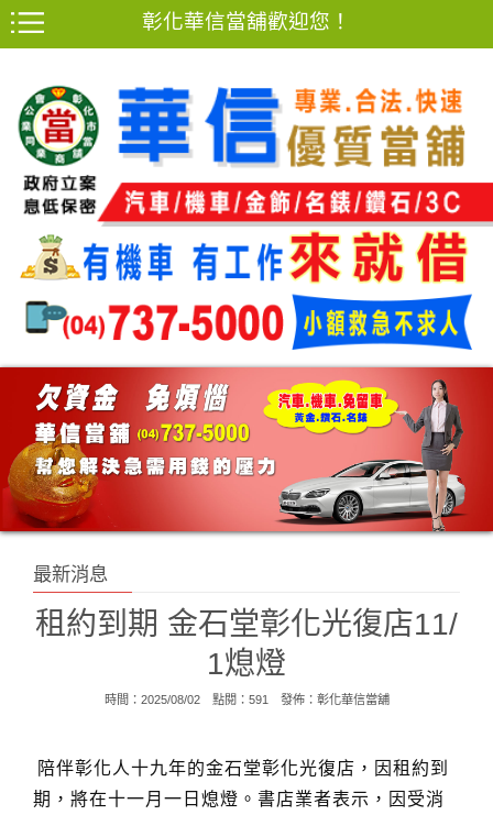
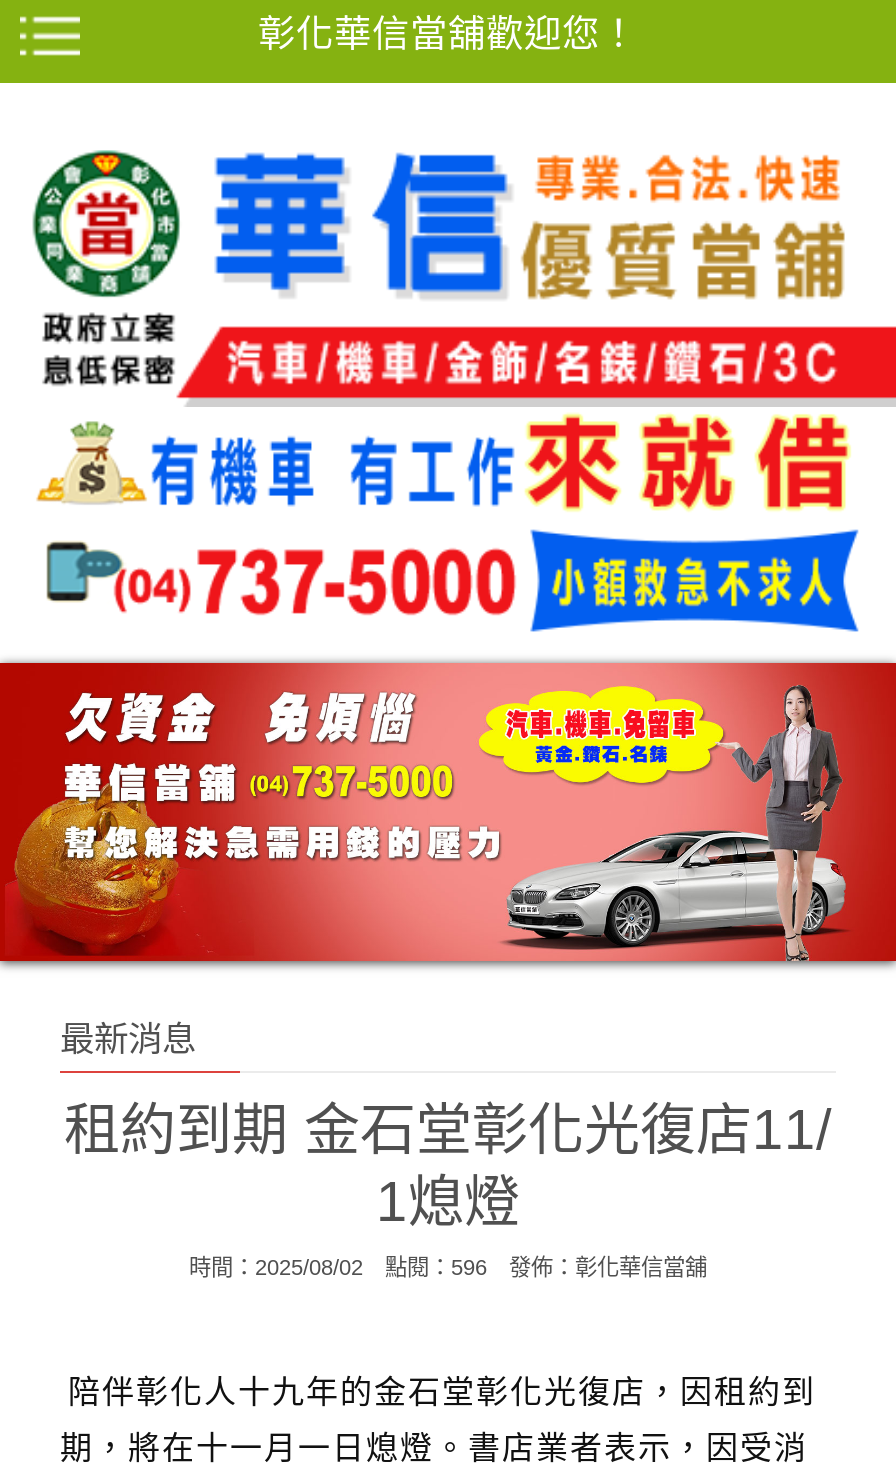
[104,693,389,706] 時間：2025/08/02 點閱：591 發佈：彰化華信當舖 -> [189,1255,707,1279] 時間：2025/08/02 點閱：596 發佈：彰化華信當舖

